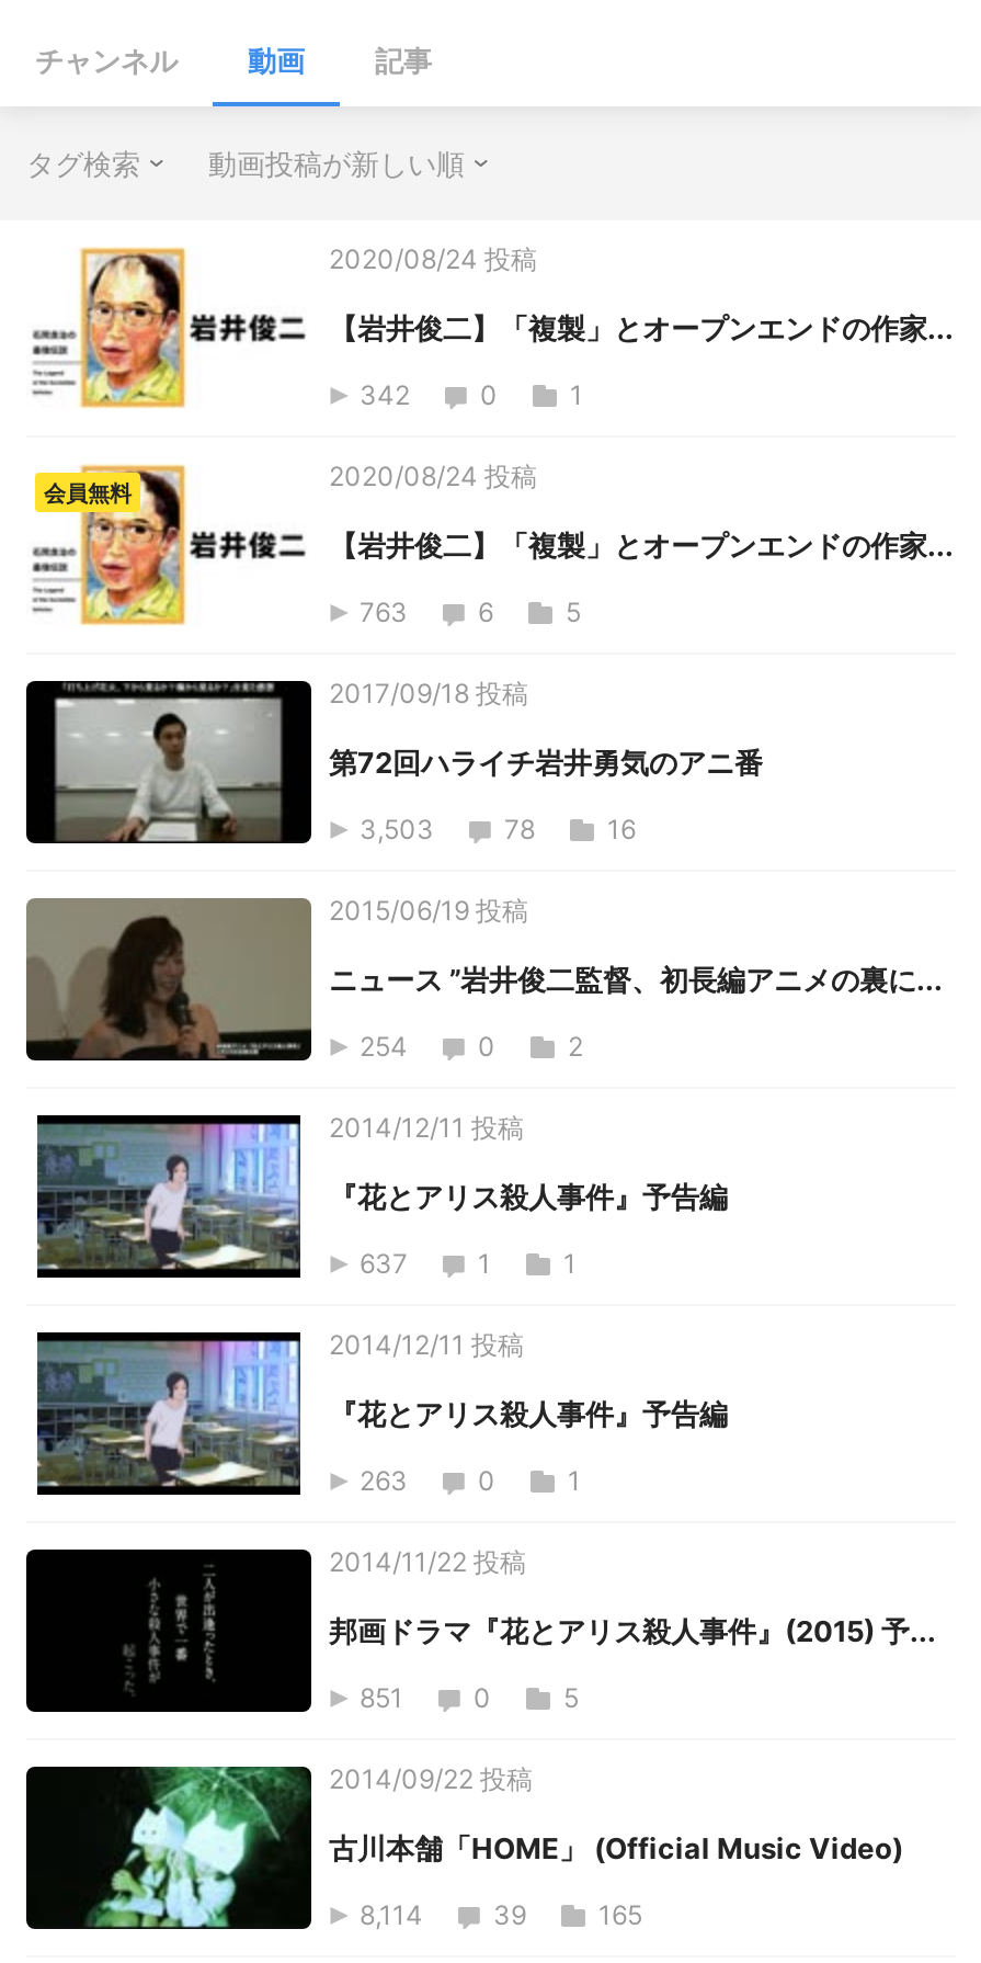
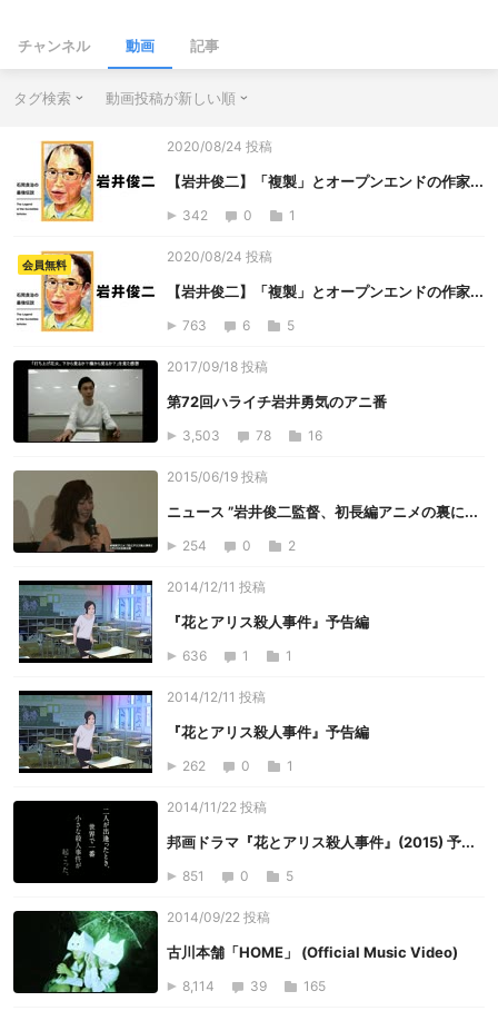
[360,1247,408,1280] 637 -> [182,647,207,664] 636
[360,1464,408,1497] 263 -> [182,757,206,774] 262

